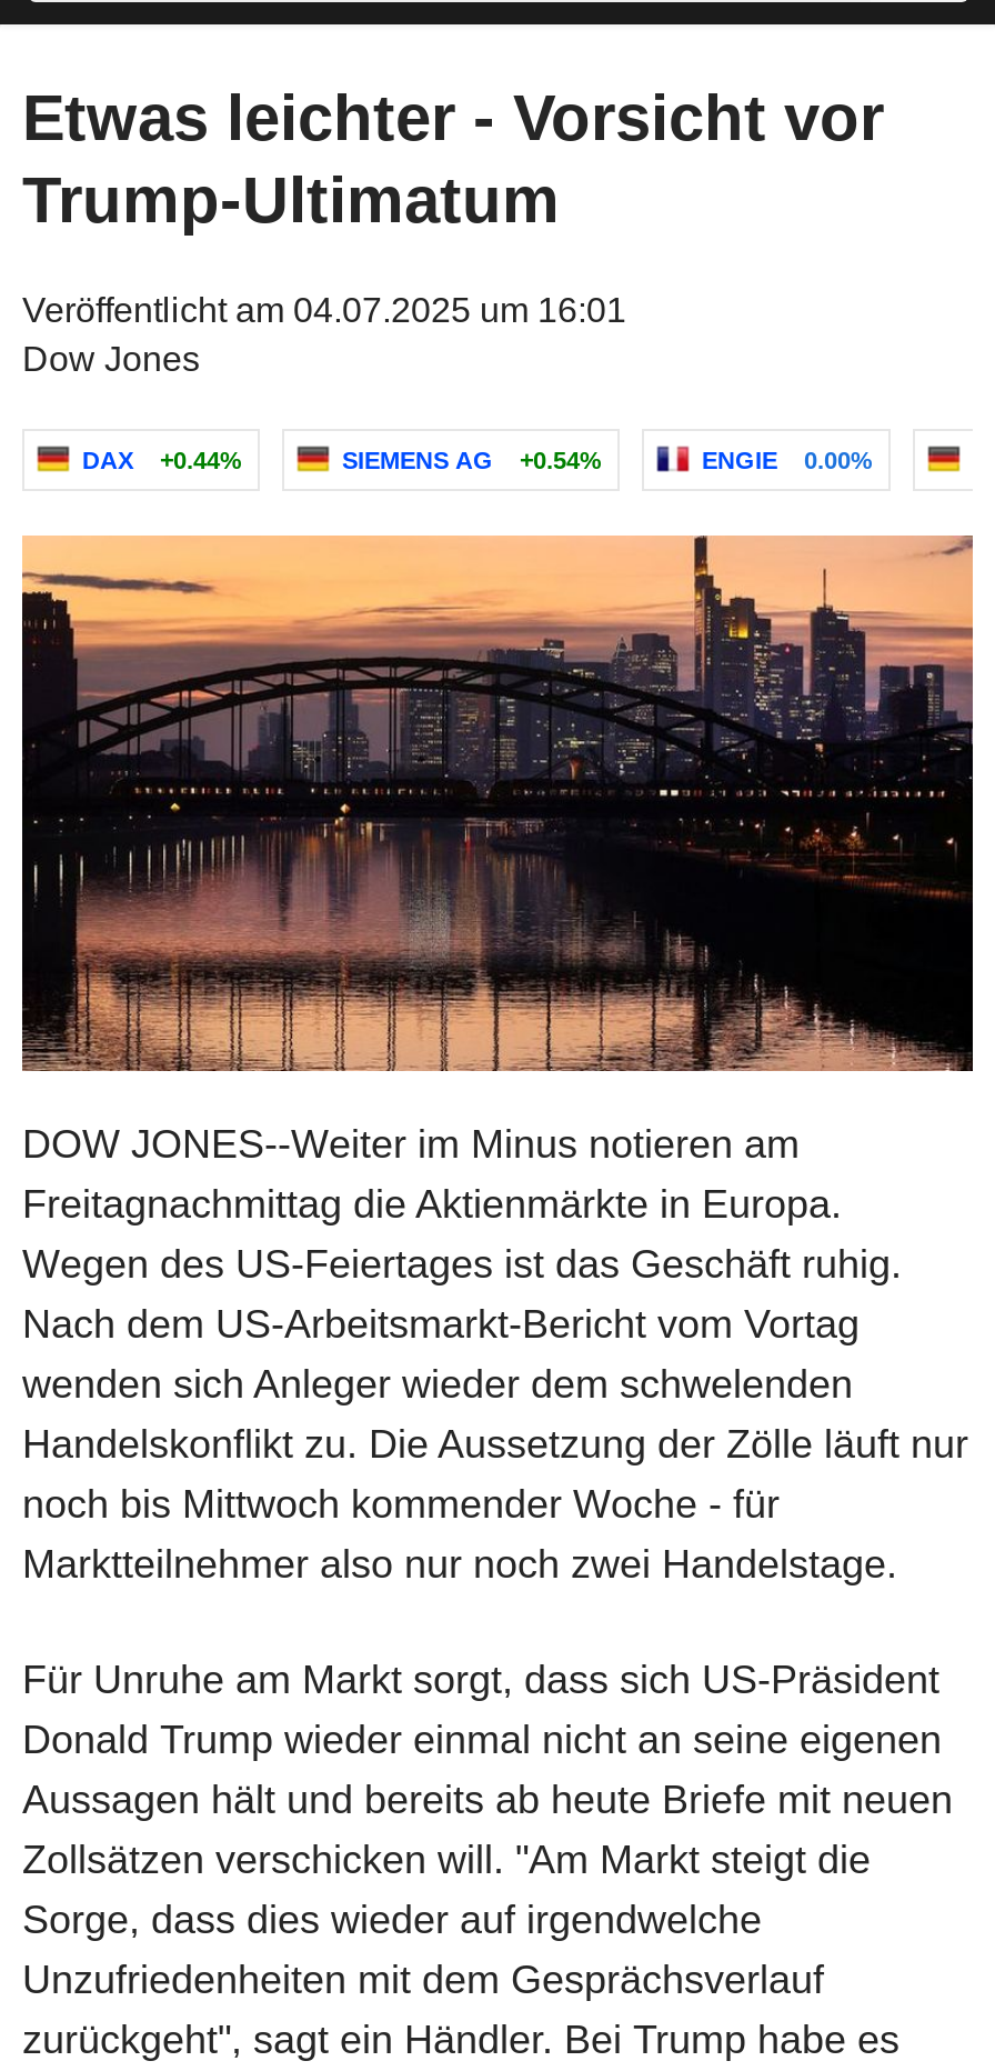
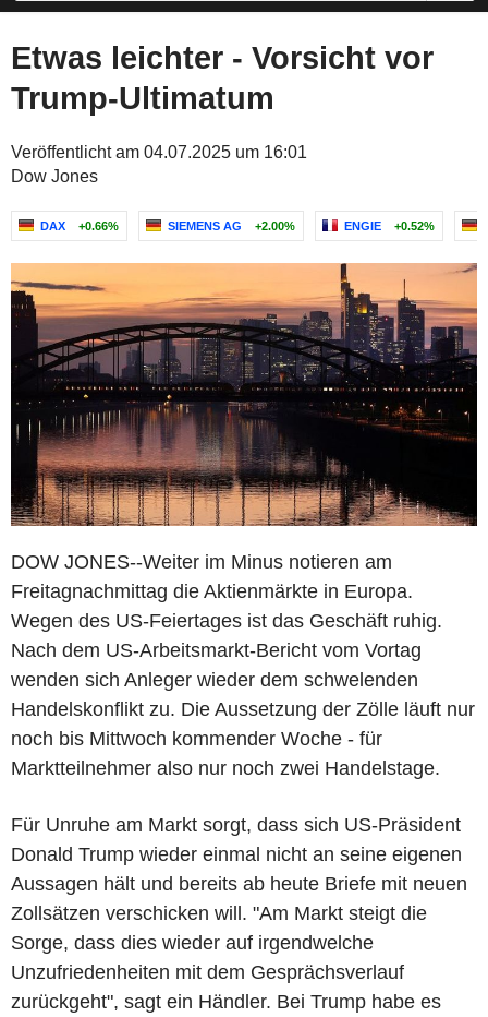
[82,447,242,473] DAX +0.44% -> [40,219,119,232] DAX +0.66%
[342,447,602,473] SIEMENS AG +0.54% -> [168,219,295,232] SIEMENS AG +2.00%
[702,447,873,473] ENGIE 0.00% -> [344,219,435,232] ENGIE +0.52%

